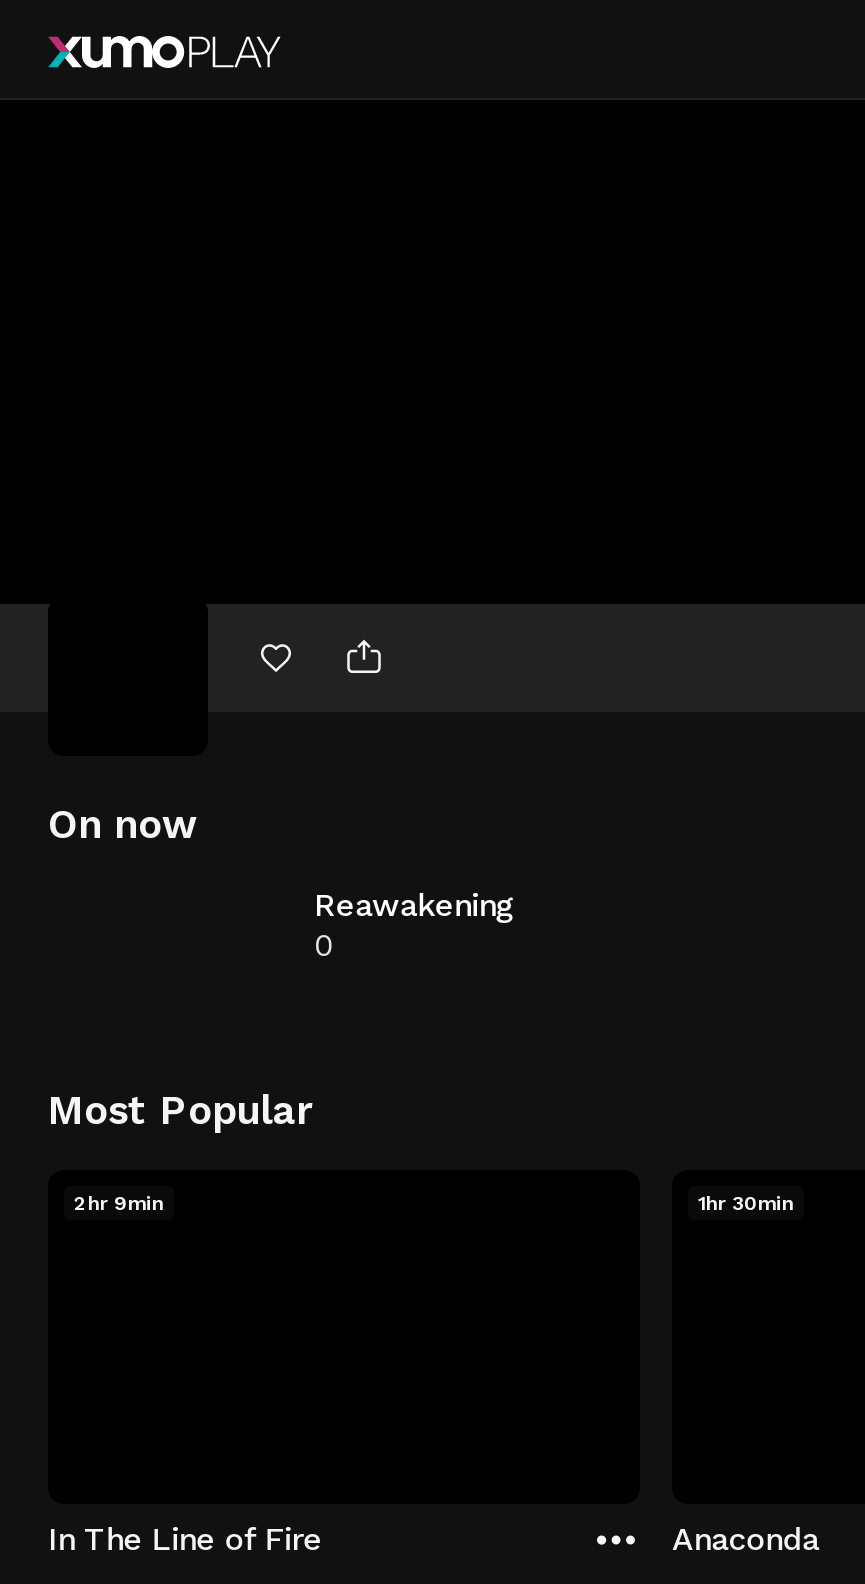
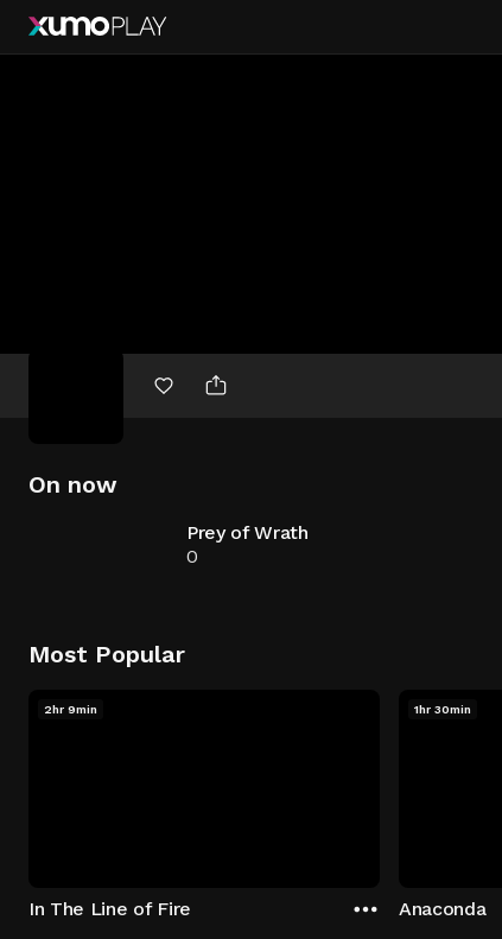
[314,886,515,924] Reawakening -> [186,521,308,544] Prey of Wrath

